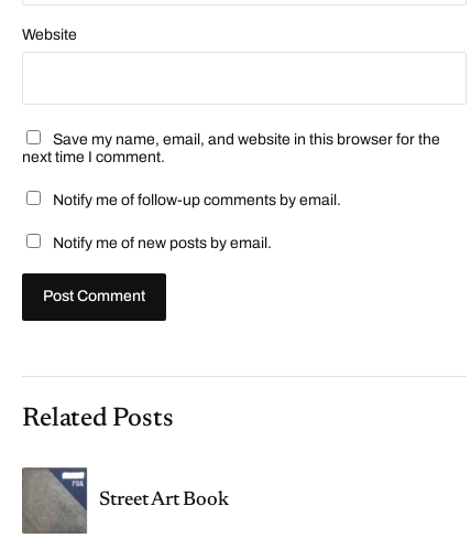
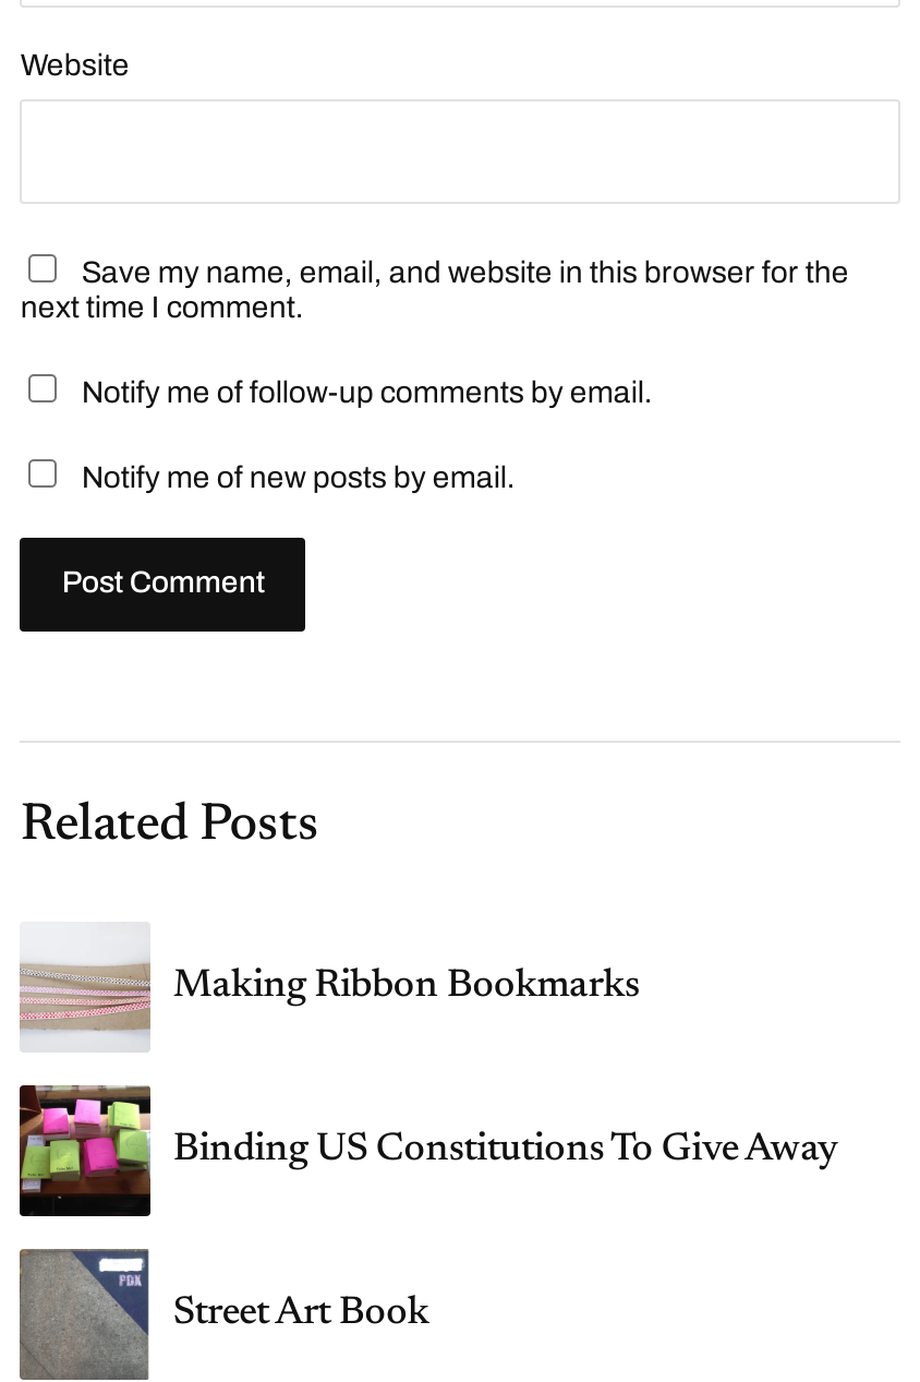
none -> [17,1082,839,1219] [image] | Binding US Constitutions To Give Away
none -> [20,923,639,1051] [image] | Making Ribbon Bookmarks

